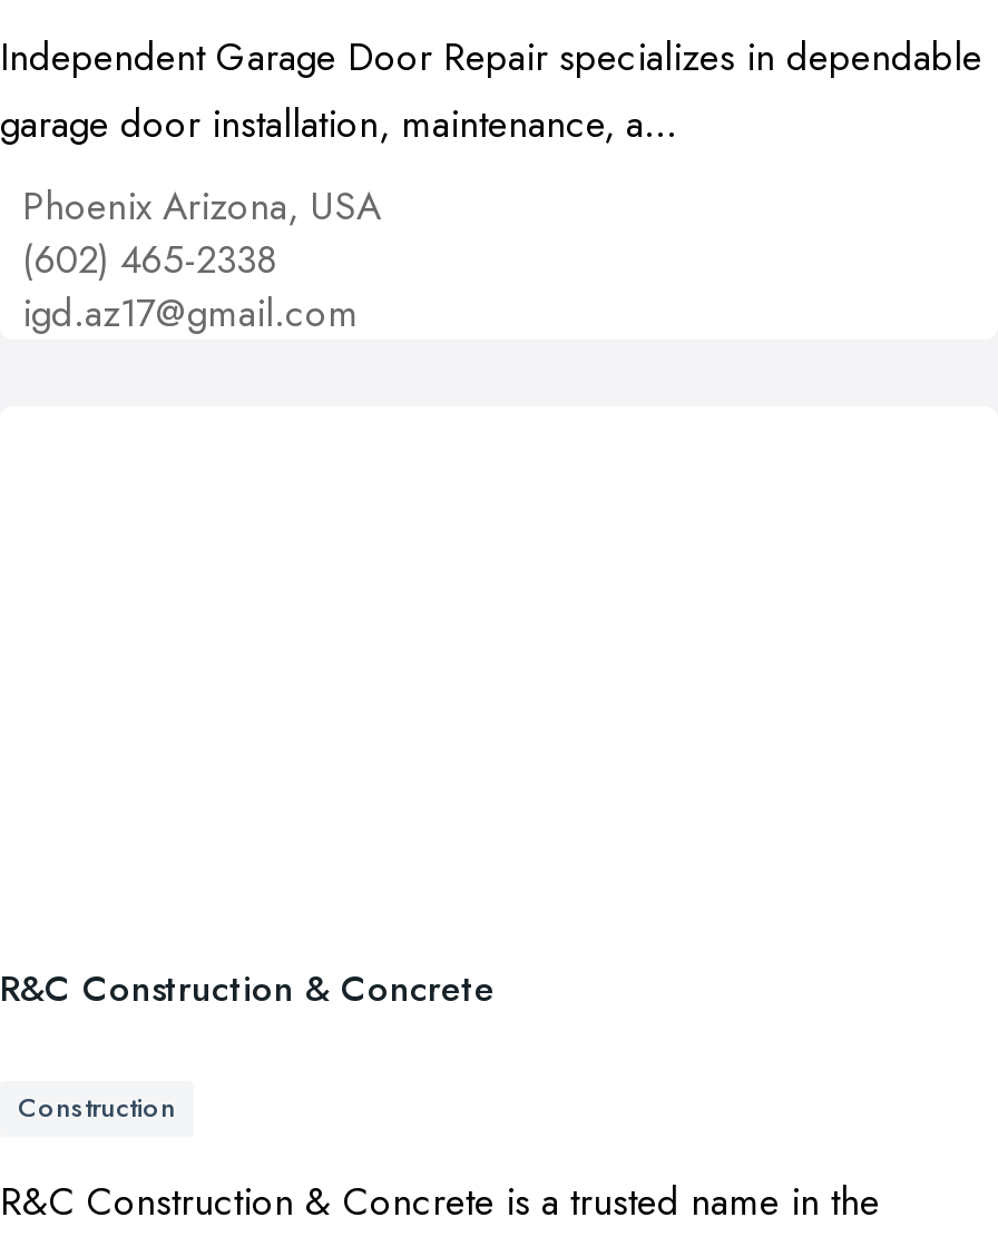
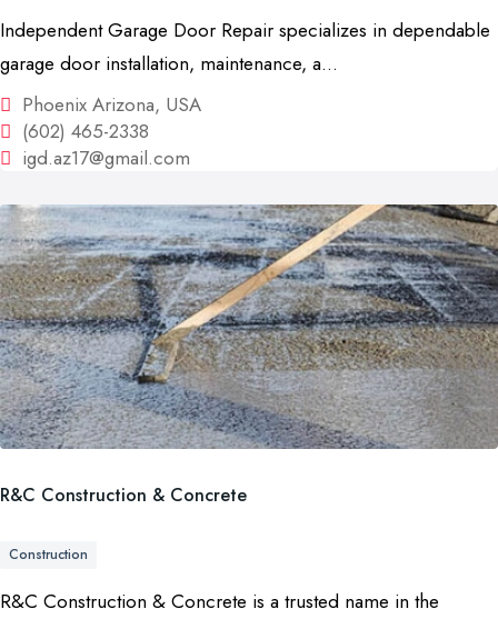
none -> [3,203,495,450] [image]

